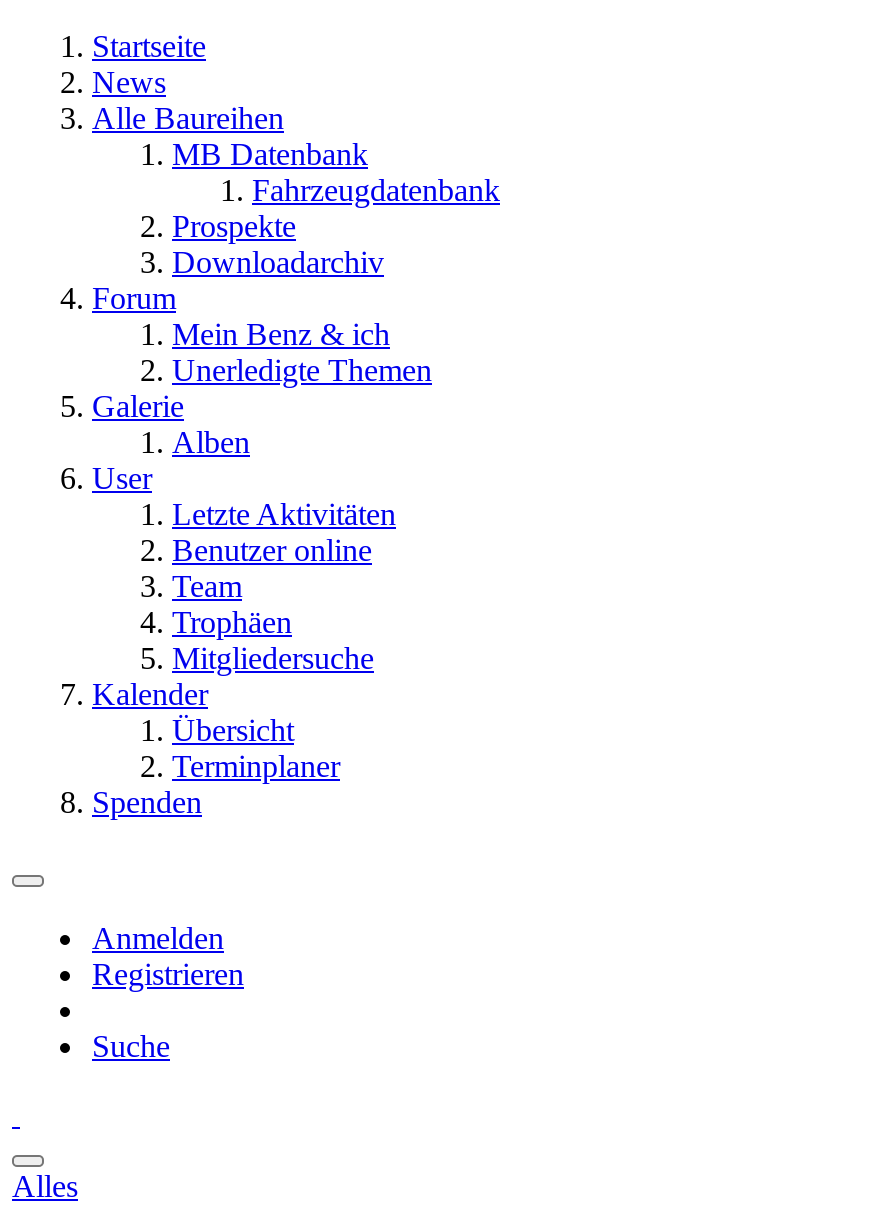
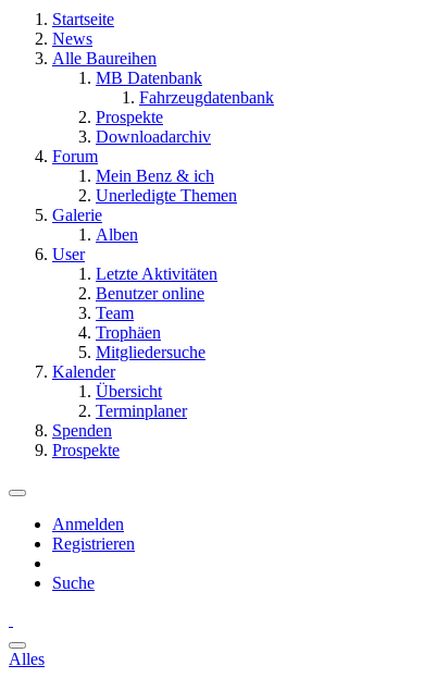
none -> [52,441,120,459] Prospekte

